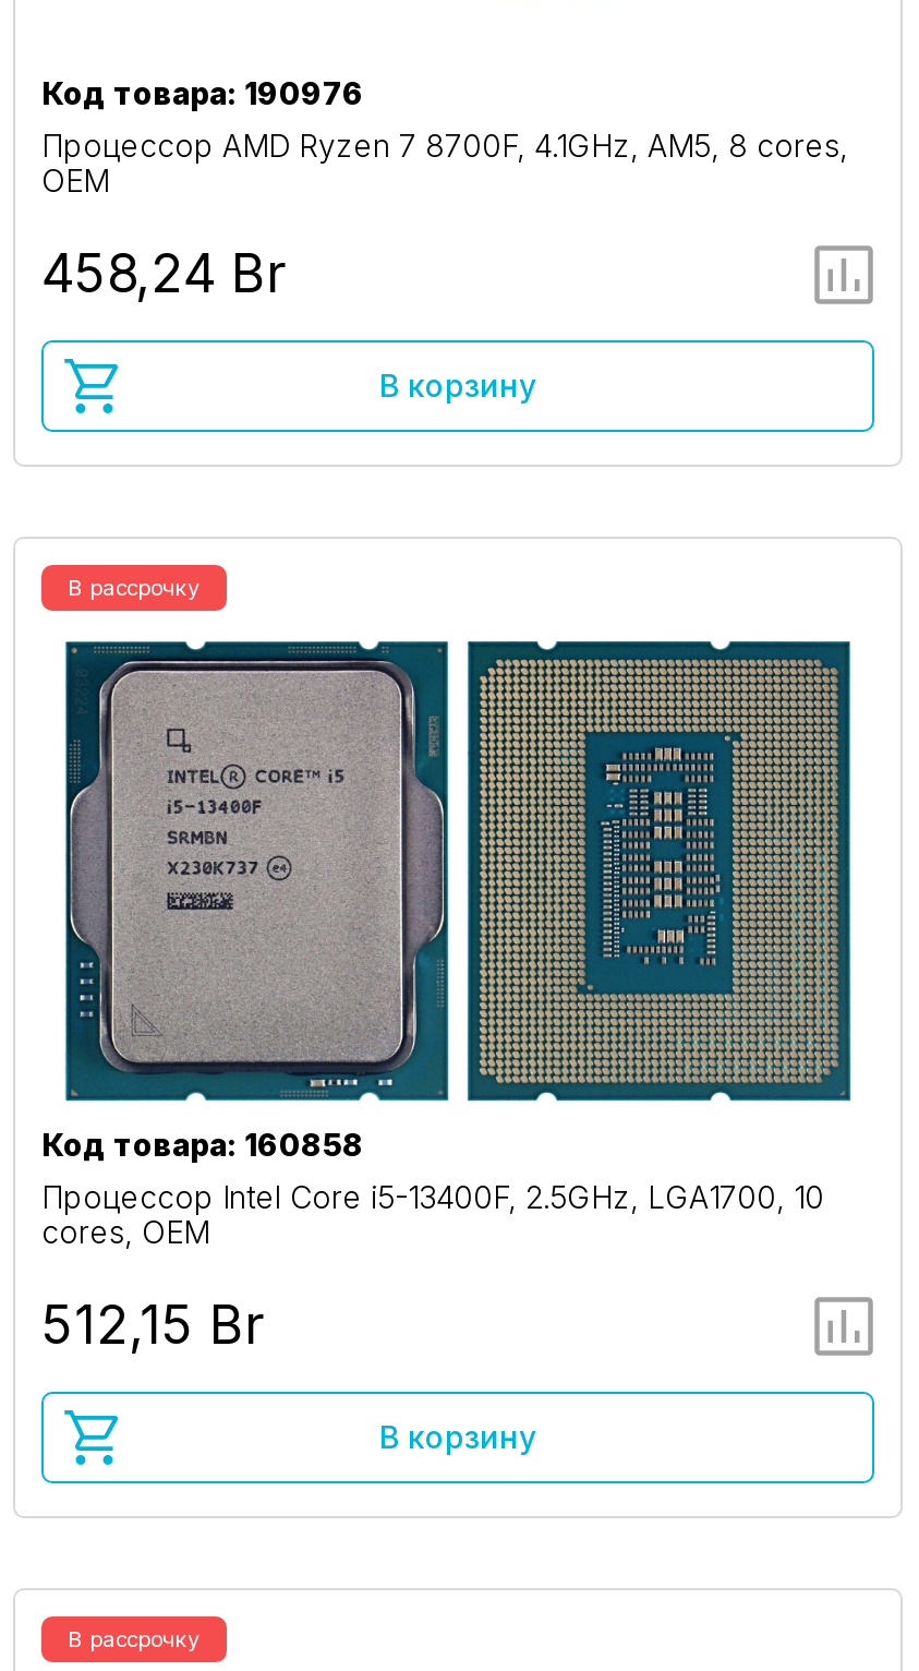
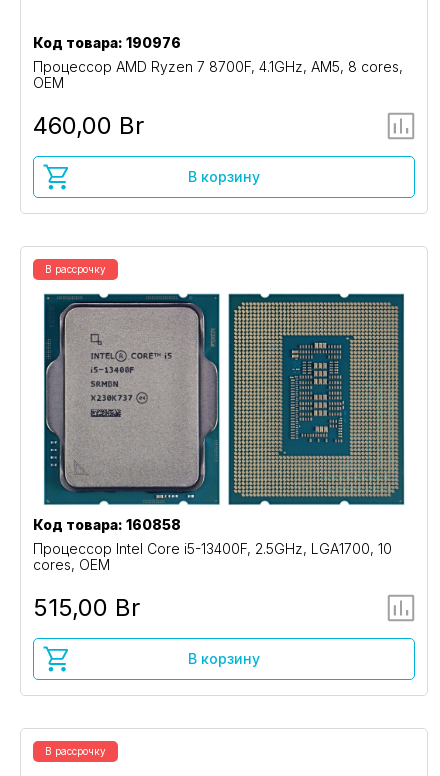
[41,242,286,305] 458,24 Br -> [33,111,144,140] 460,00 Br
[41,1294,264,1357] 512,15 Br -> [33,593,140,622] 515,00 Br

